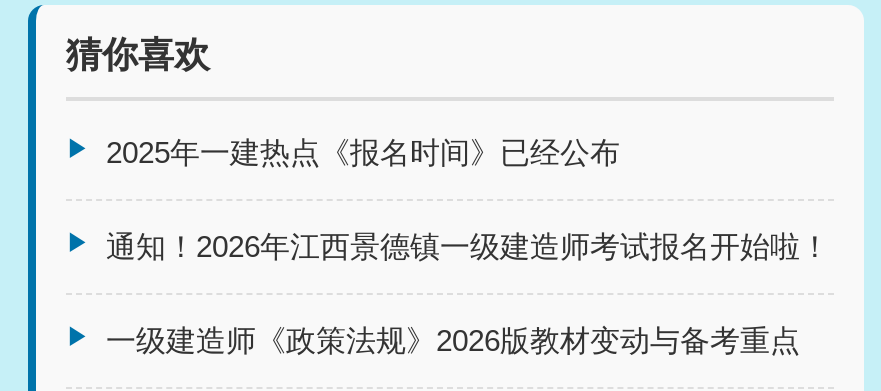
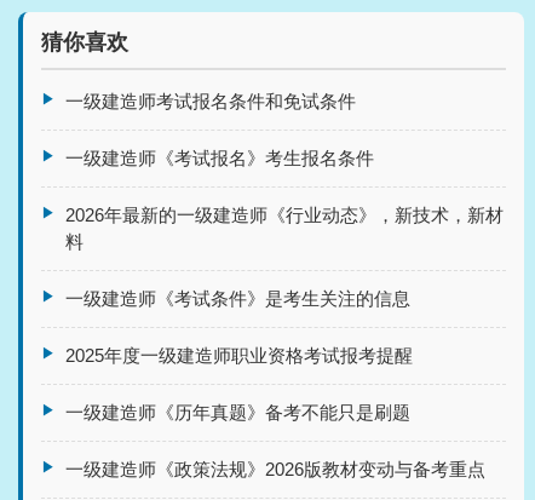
[106,134,830,262] 2025年一建热点《报名时间》已经公布 | 通知！2026年江西景德镇一级建造师考试报名开始啦！ -> [65,90,504,422] 一级建造师考试报名条件和免试条件 | 一级建造师《考试报名》考生报名条件 | 2026年最新的一级建造师《行业动态》，新技术，新材 | 料 | 一级建造师《考试条件》是考生关注的信息 | 2025年度一级建造师职业资格考试报考提醒 | 一级建造师《历年真题》备考不能只是刷题

